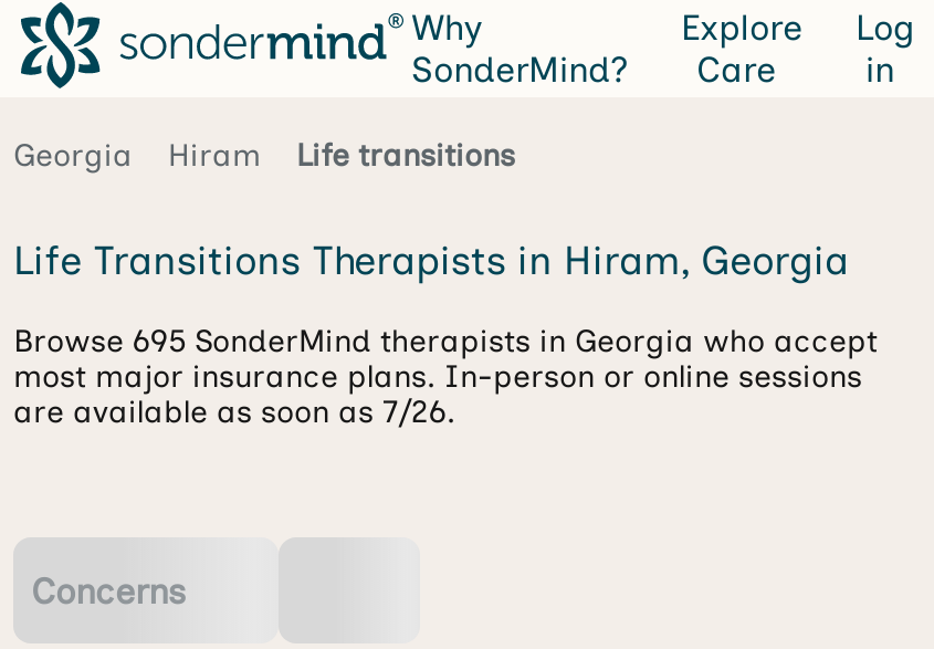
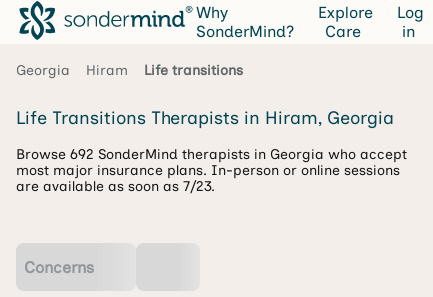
[13,323,878,360] Browse 695 SonderMind therapists in Georgia who accept -> [16,146,407,163] Browse 692 SonderMind therapists in Georgia who accept
[13,394,455,431] are available as soon as 7/26. -> [16,178,215,195] are available as soon as 7/23.

